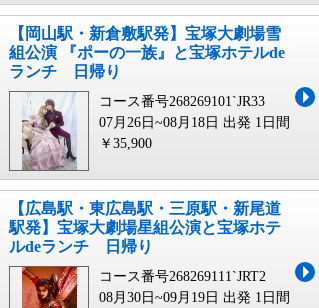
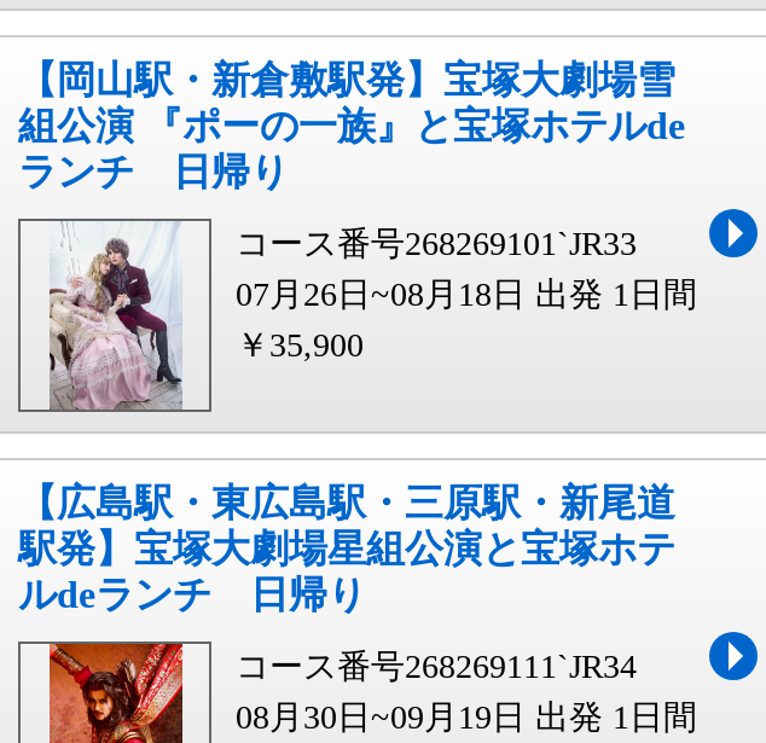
[99,268,266,283] コース番号268269111`JRT2 -> [236,648,637,684] コース番号268269111`JR34

